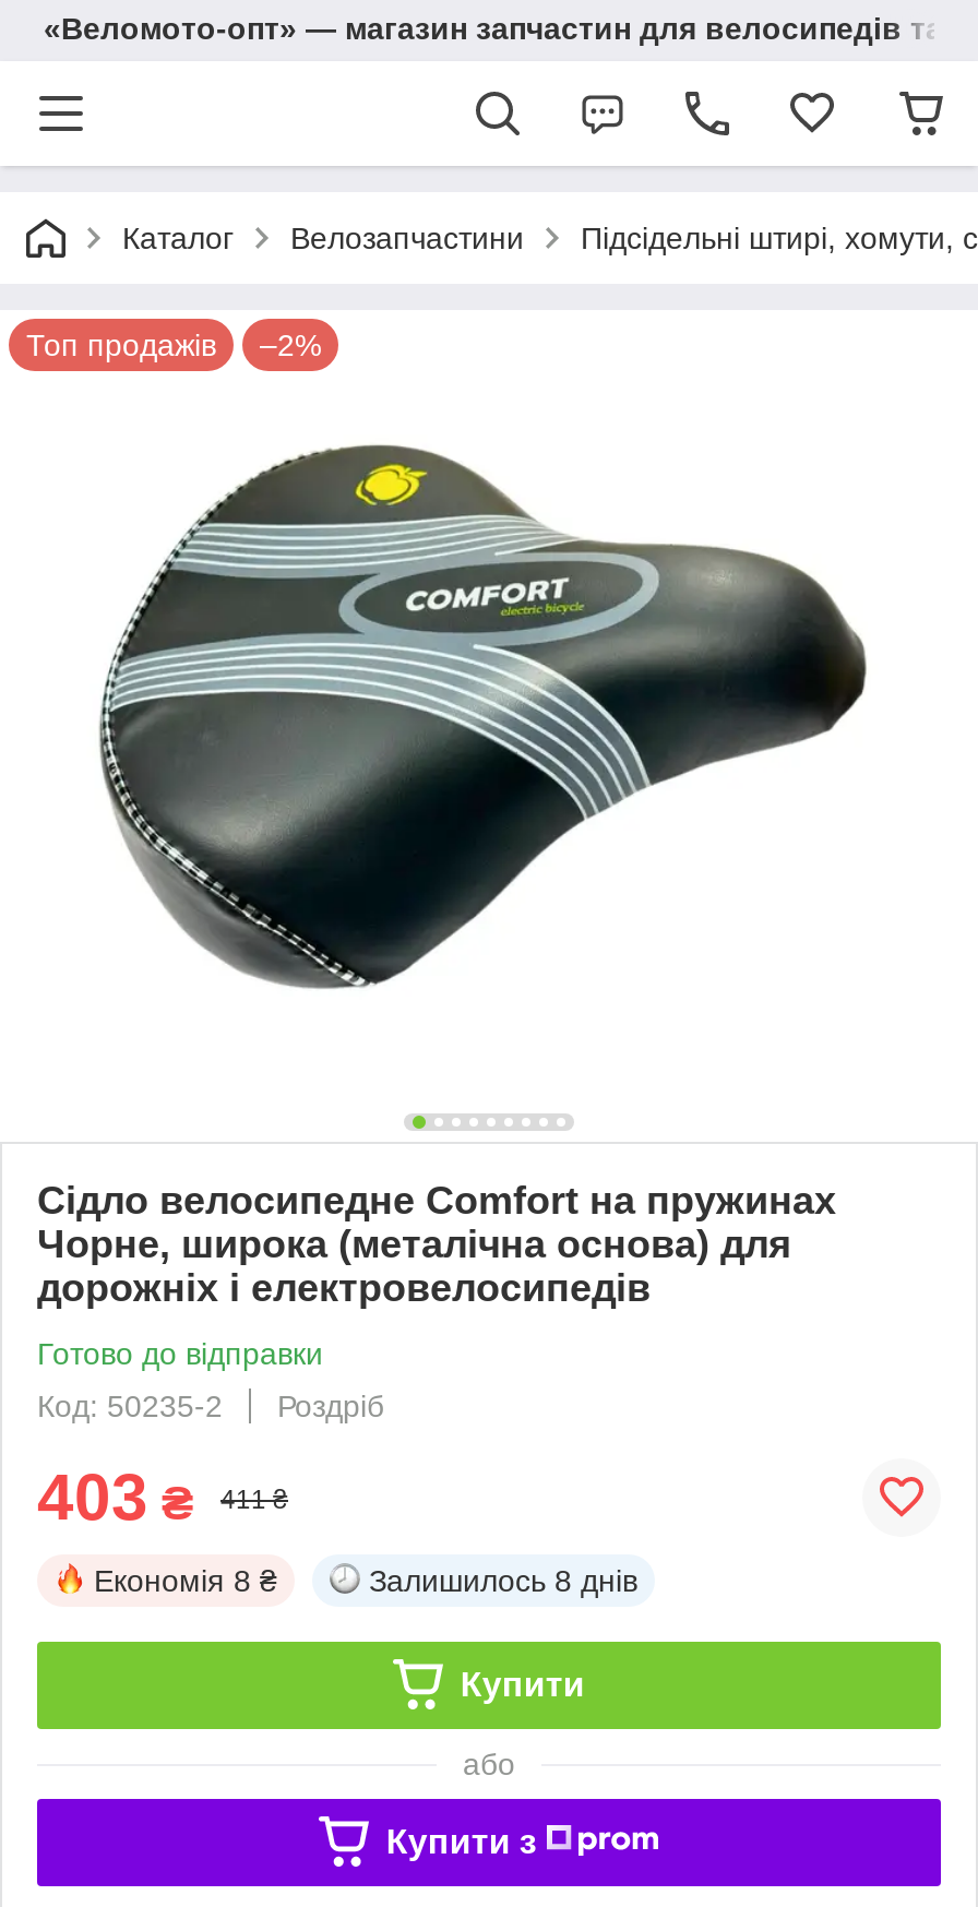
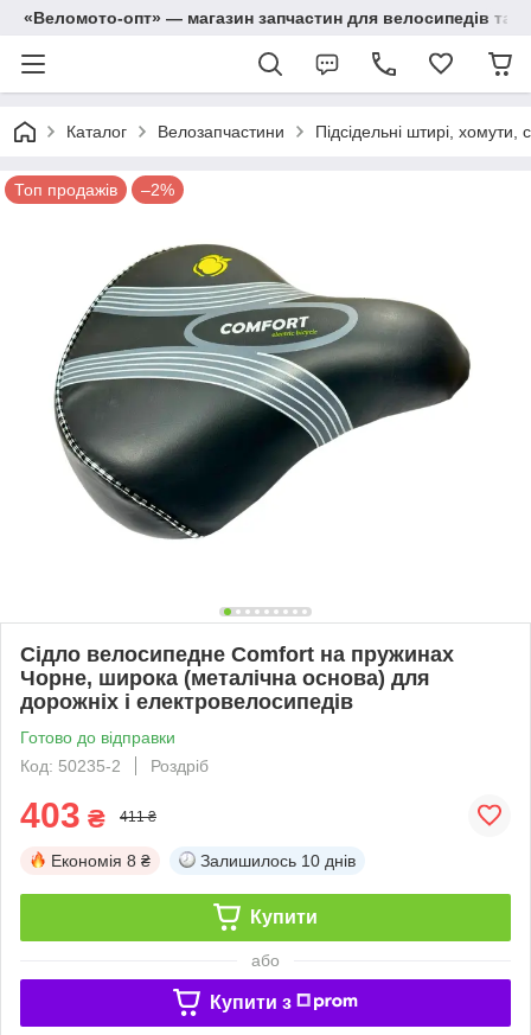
[369,1563,637,1598] Залишилось 8 днів -> [200,851,356,870] Залишилось 10 днів

